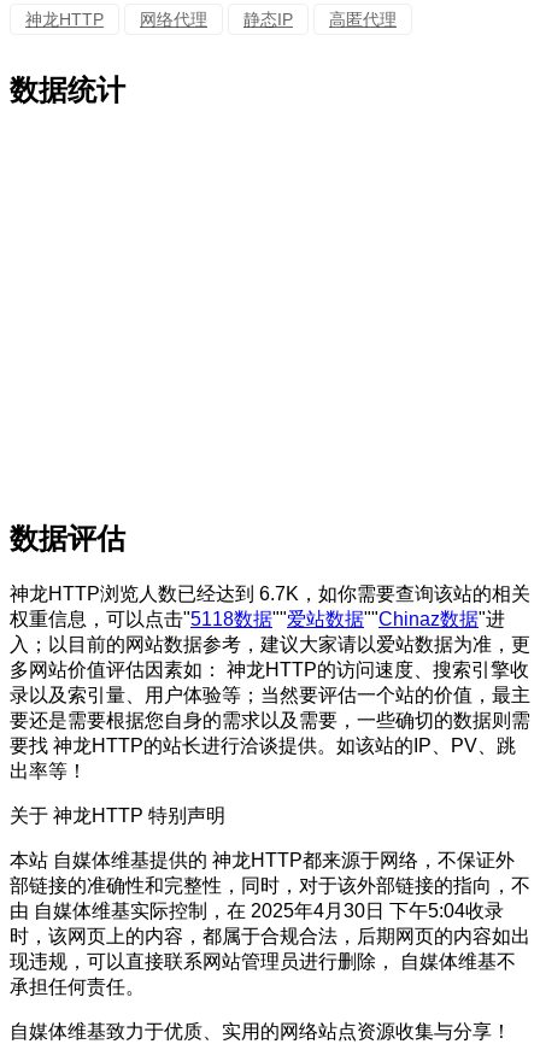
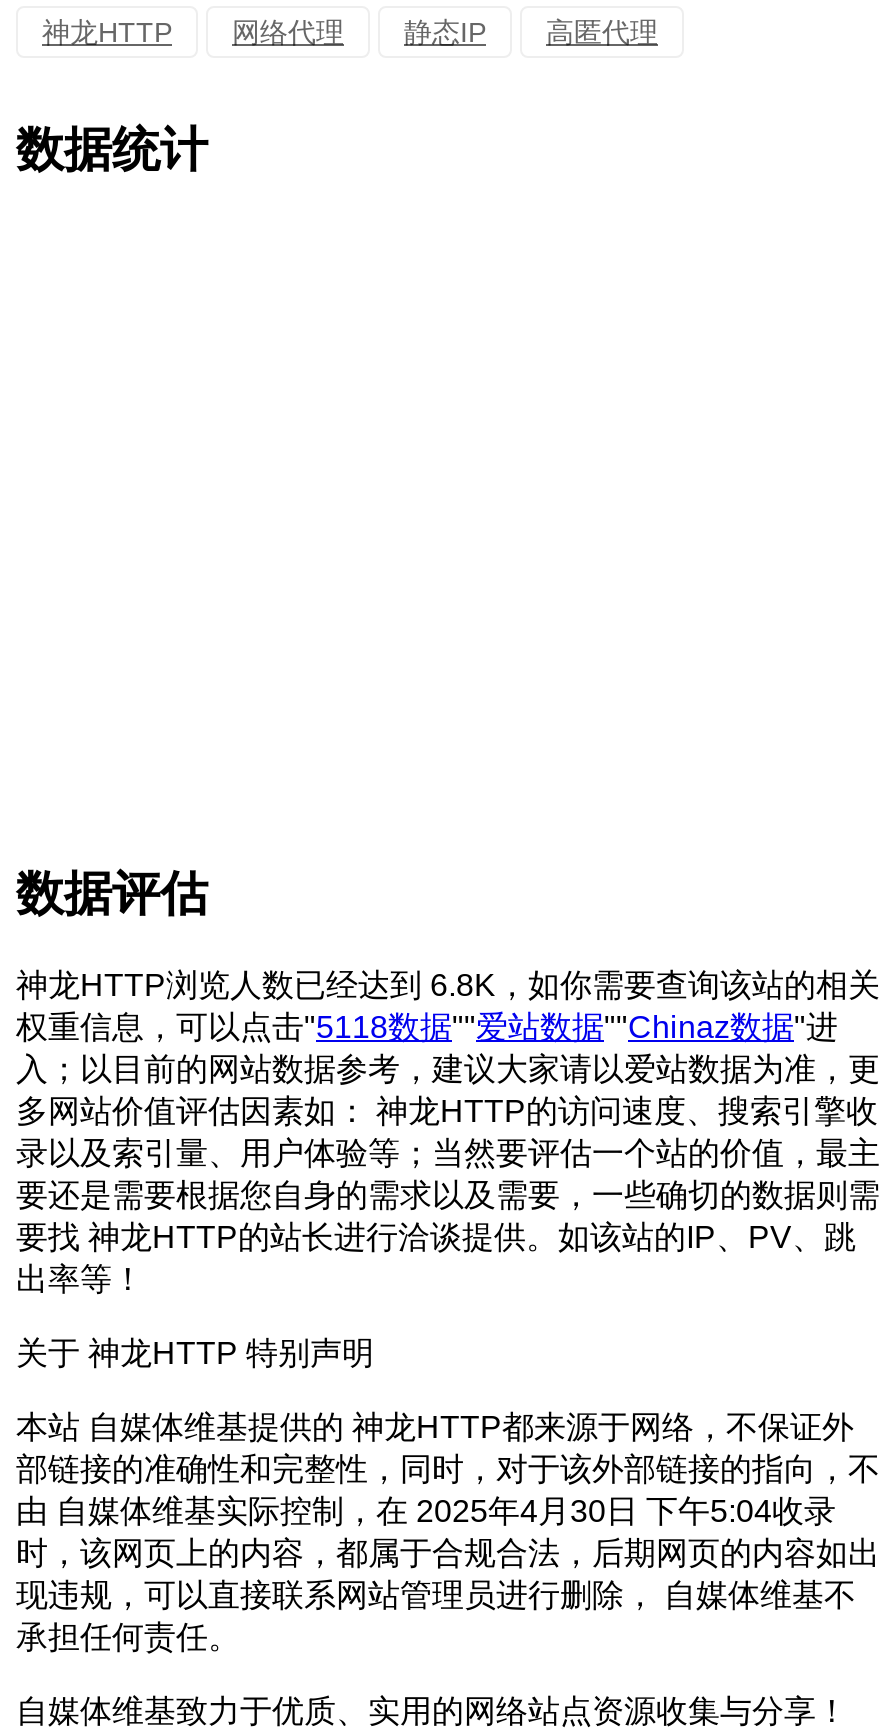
[10,583,530,603] 神龙HTTP浏览人数已经达到 6.7K，如你需要查询该站的相关 -> [16,967,880,1001] 神龙HTTP浏览人数已经达到 6.8K，如你需要查询该站的相关

